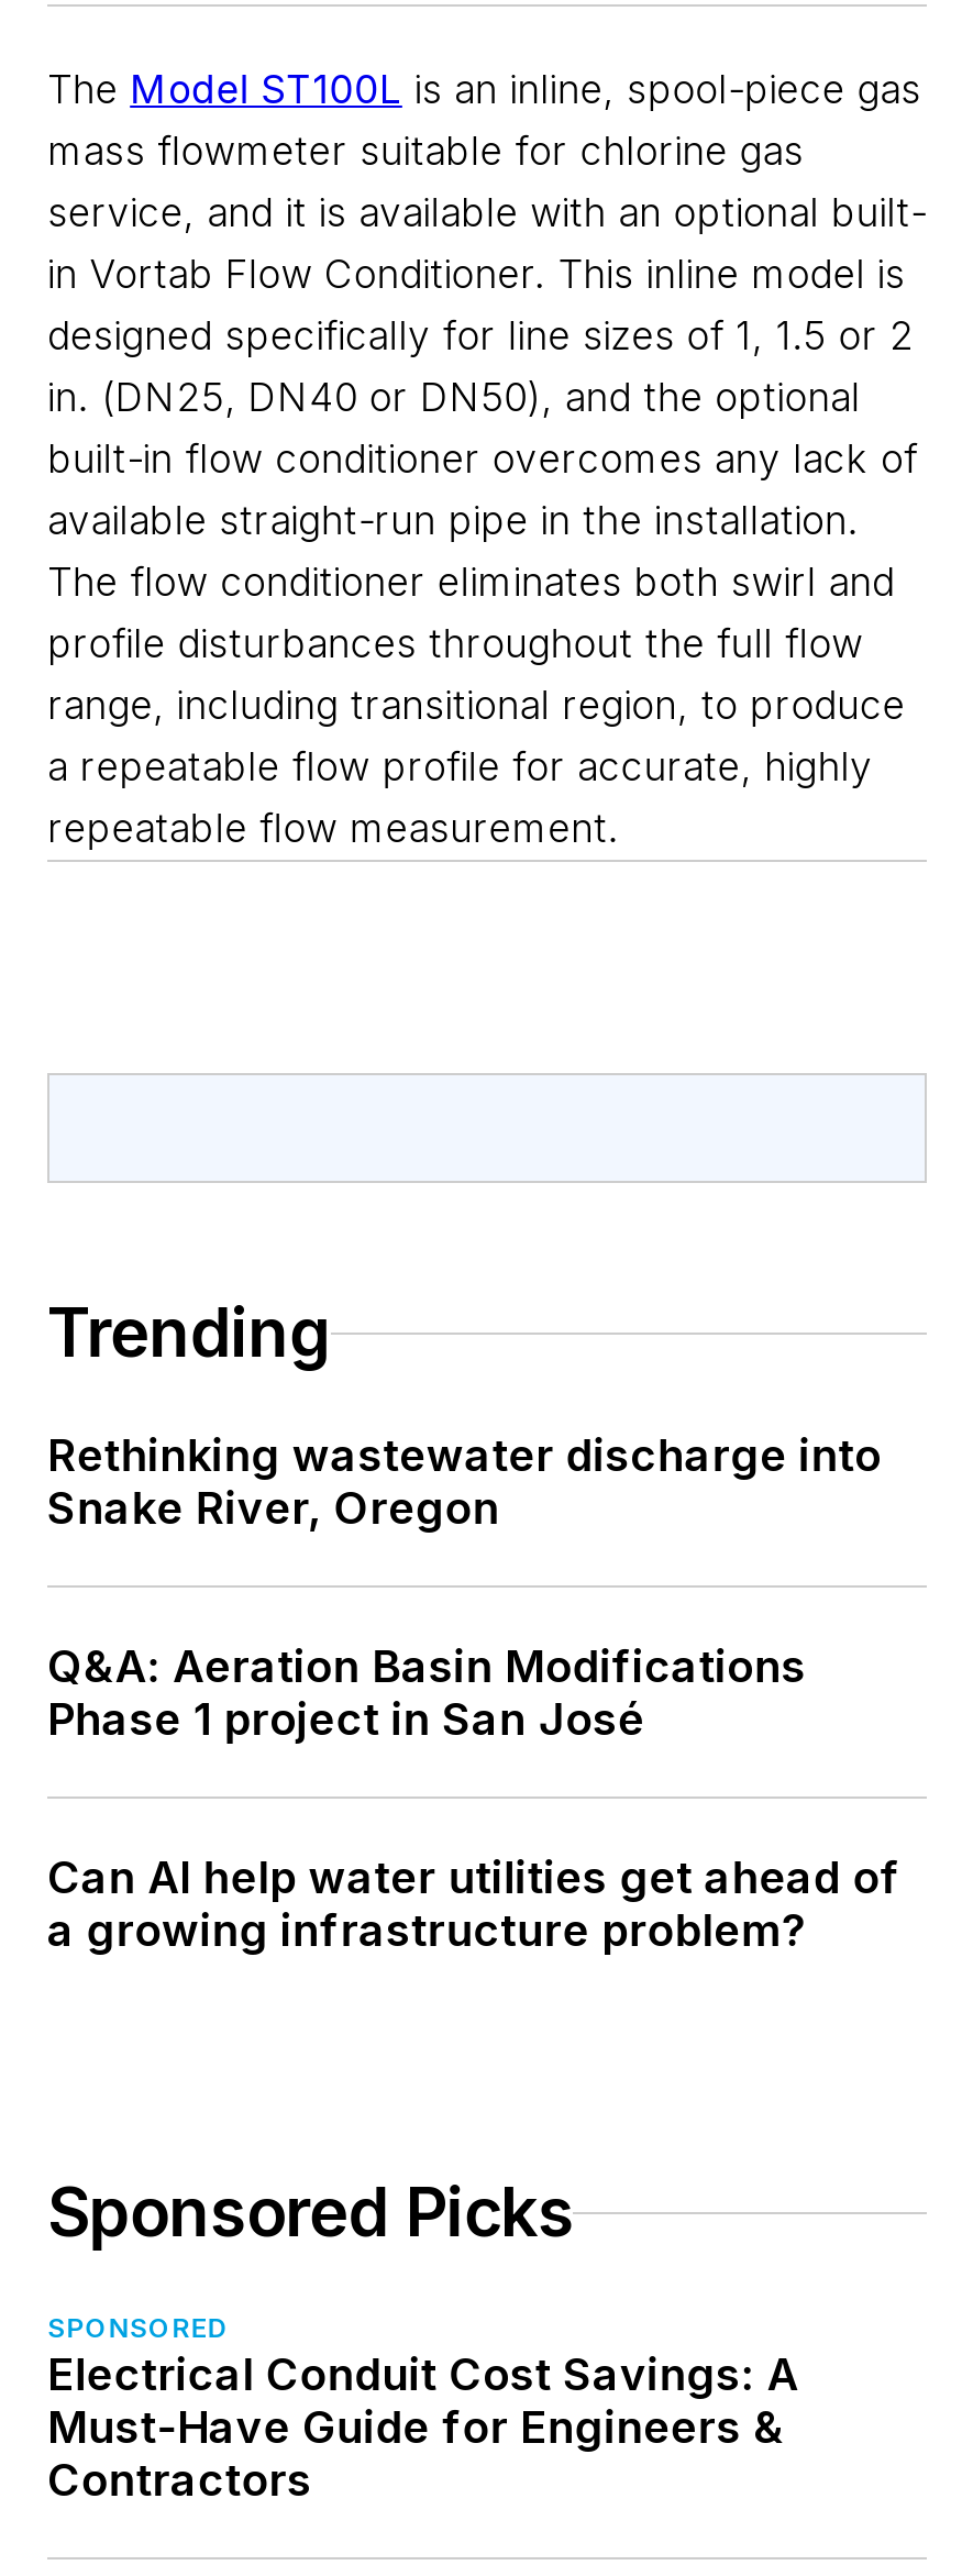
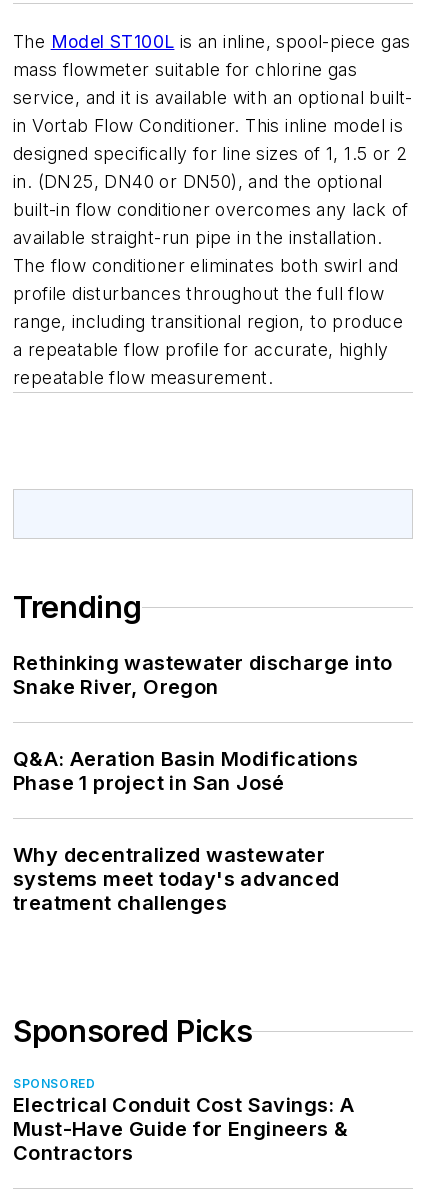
[47,1851,900,1957] Can AI help water utilities get ahead of | a growing infrastructure problem? -> [13,843,340,915] Why decentralized wastewater | systems meet today's advanced | treatment challenges

